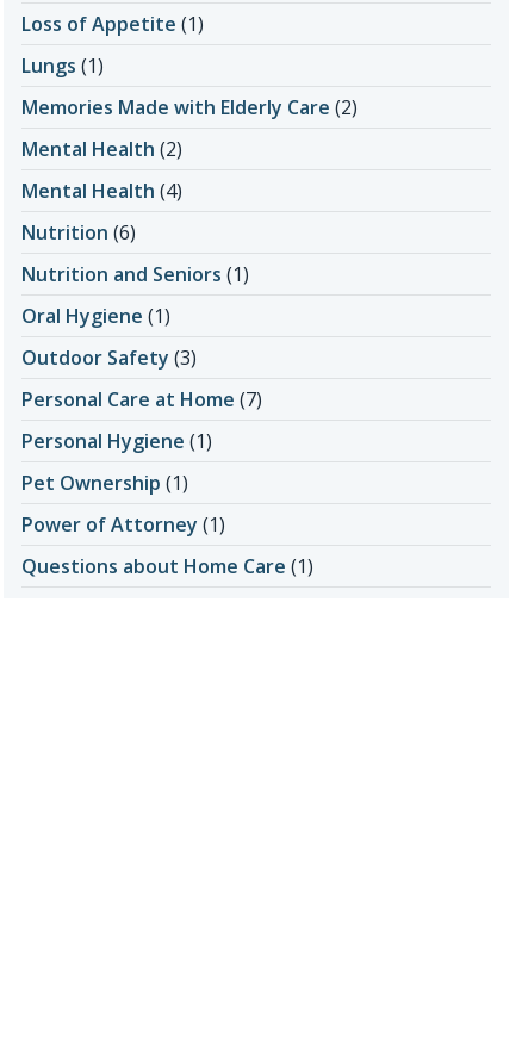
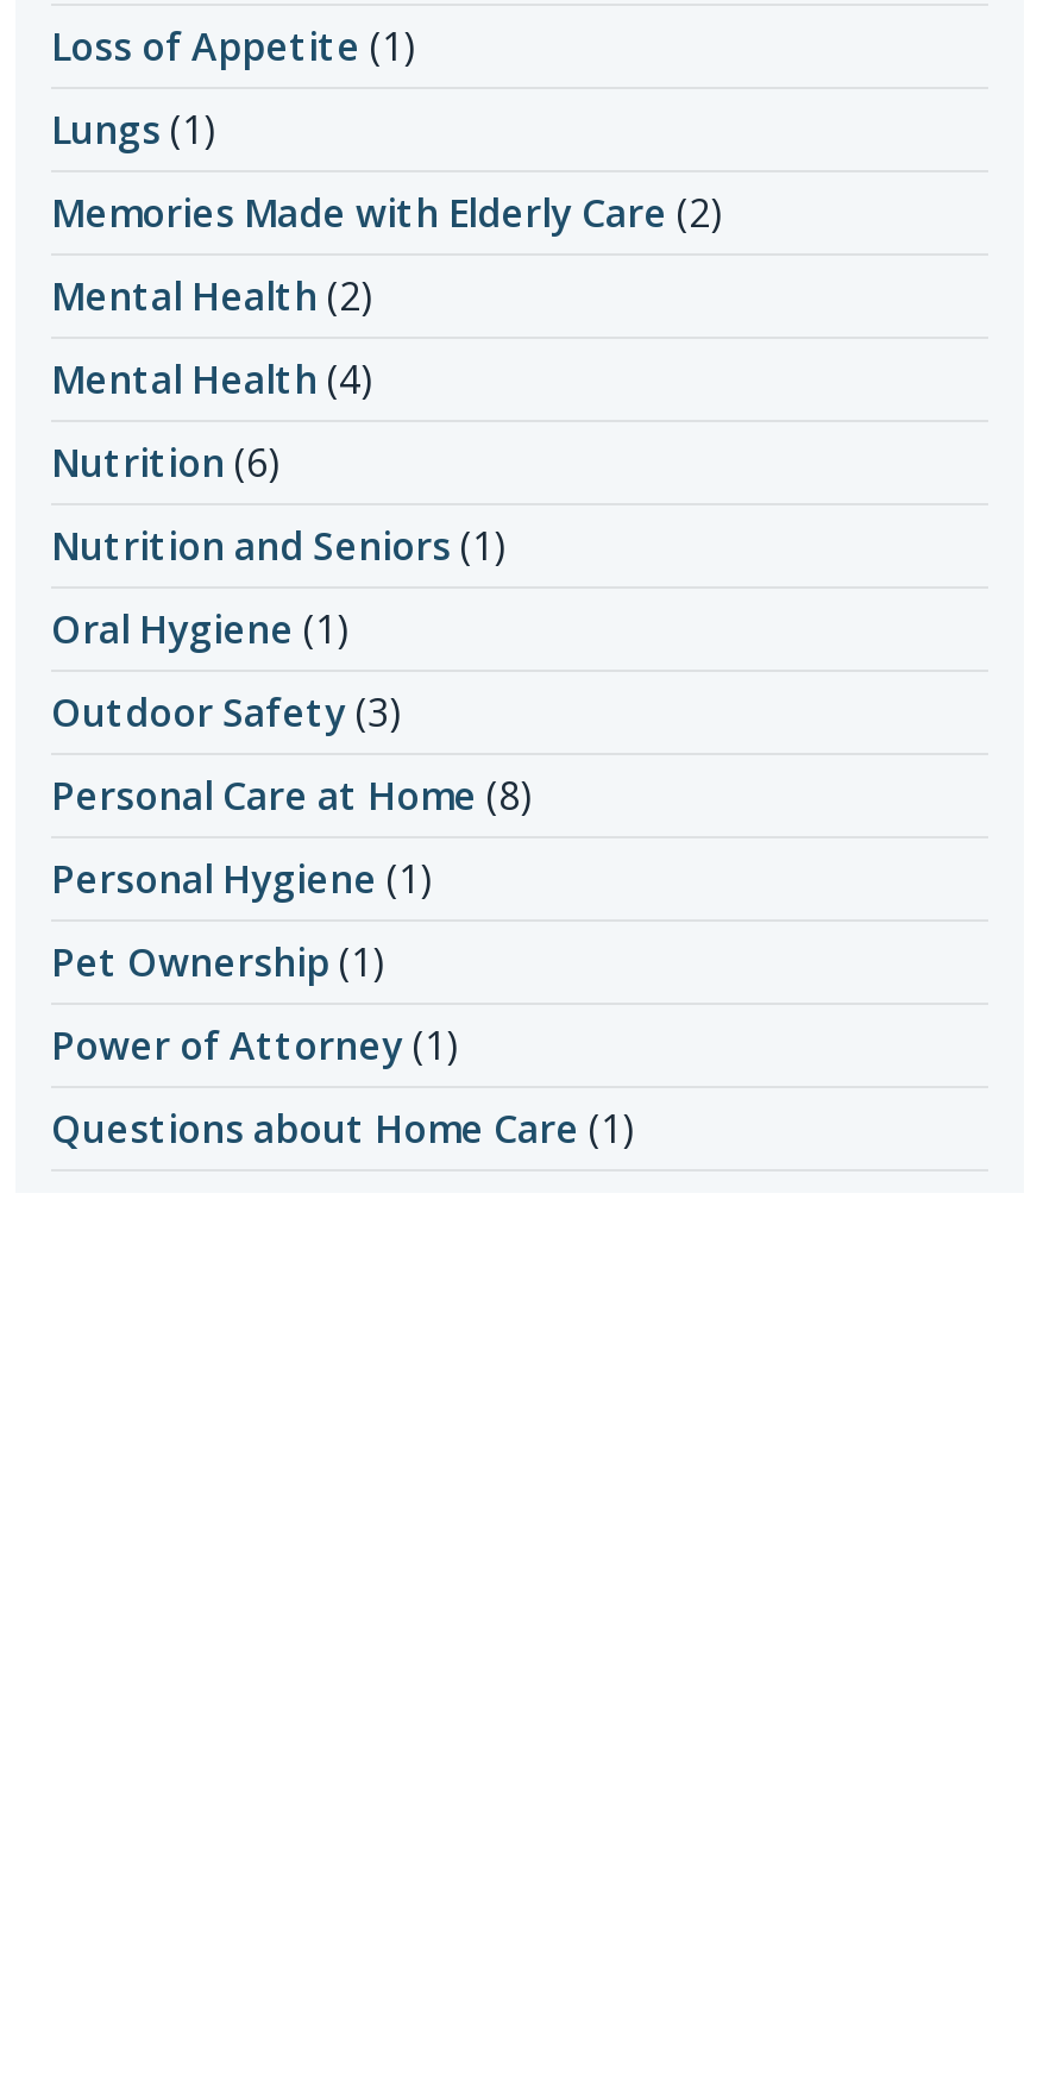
[21,386,262,412] Personal Care at Home (7) -> [51,769,532,821] Personal Care at Home (8)

